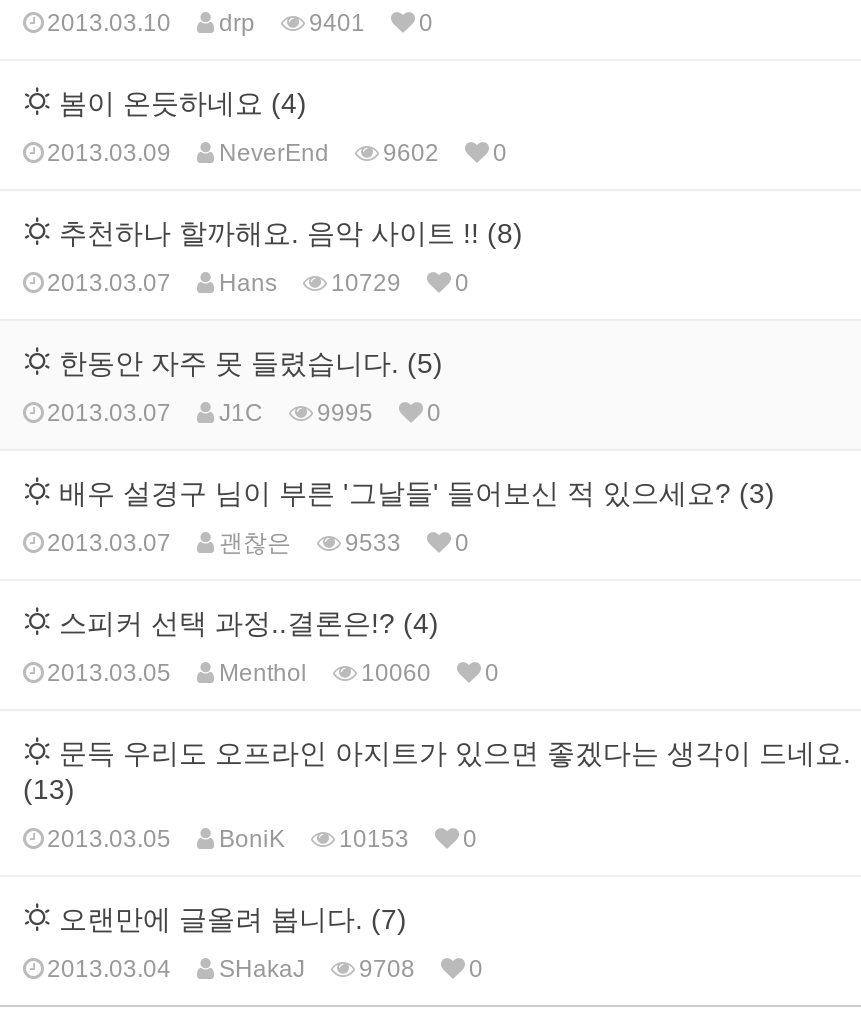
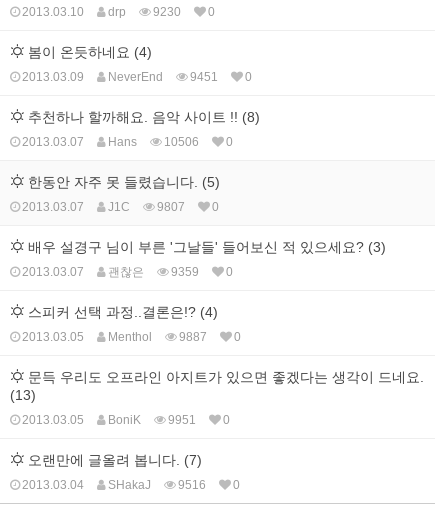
[47,9,433,37] 2013.03.10 drp 9401 0 -> [22,5,215,19] 2013.03.10 drp 9230 0
[47,139,507,167] 2013.03.09 NeverEnd 9602 0 -> [22,70,252,84] 2013.03.09 NeverEnd 9451 0
[47,269,469,297] 2013.03.07 Hans 10729 0 -> [22,135,233,149] 2013.03.07 Hans 10506 0
[47,399,441,427] 2013.03.07 J1C 9995 0 -> [22,200,219,214] 2013.03.07 J1C 9807 0
[47,529,469,557] 2013.03.07 괜찮은 9533 0 -> [22,265,233,279] 2013.03.07 괜찮은 9359 0
[47,659,499,687] 2013.03.05 Menthol 10060 0 -> [22,330,241,344] 2013.03.05 Menthol 9887 0
[47,825,477,853] 2013.03.05 BoniK 10153 0 -> [22,413,230,427] 2013.03.05 BoniK 9951 0
[47,955,483,983] 2013.03.04 SHakaJ 9708 0 -> [22,478,240,492] 2013.03.04 SHakaJ 9516 0

